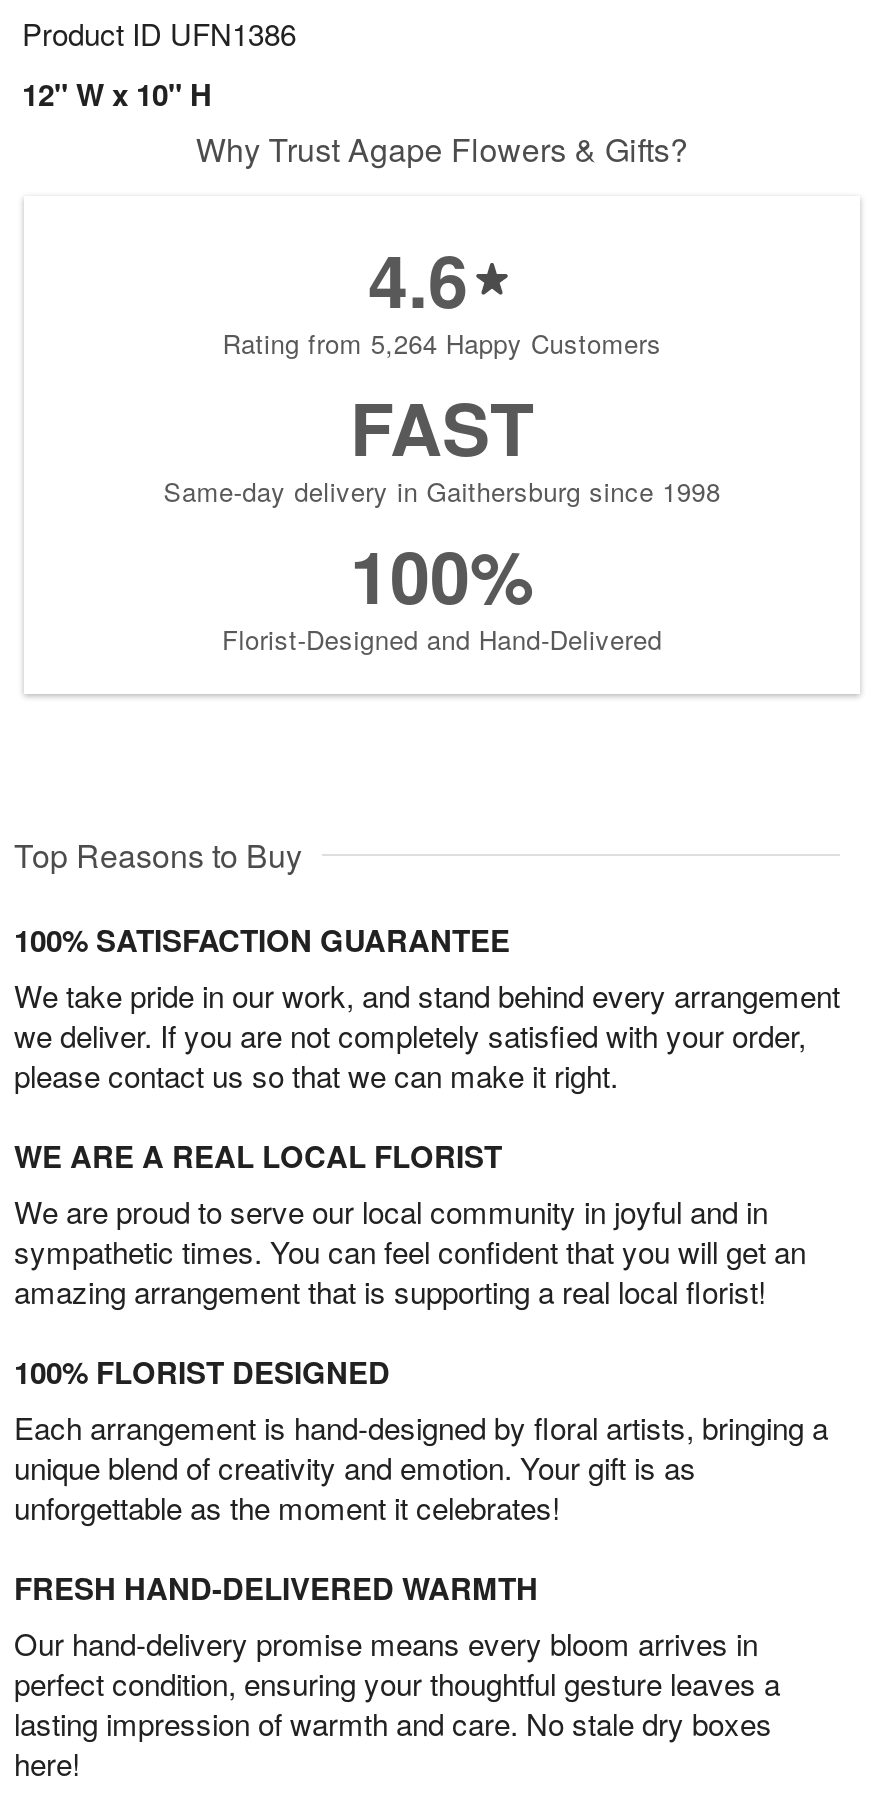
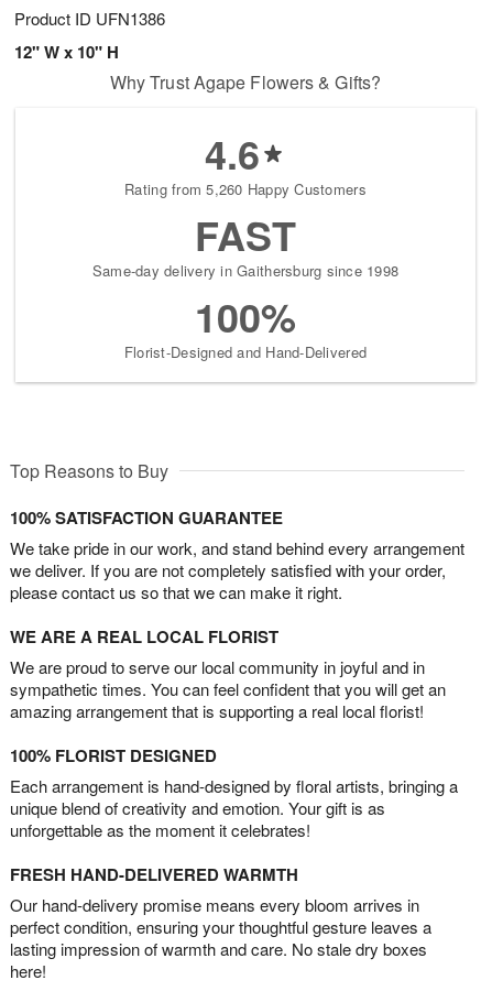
[222,323,662,361] Rating from 5,264 Happy Customers -> [125,178,366,199] Rating from 5,260 Happy Customers

